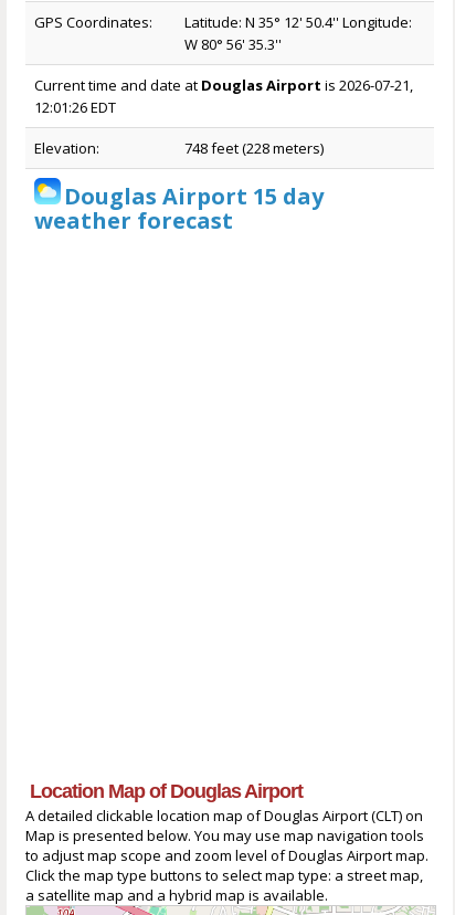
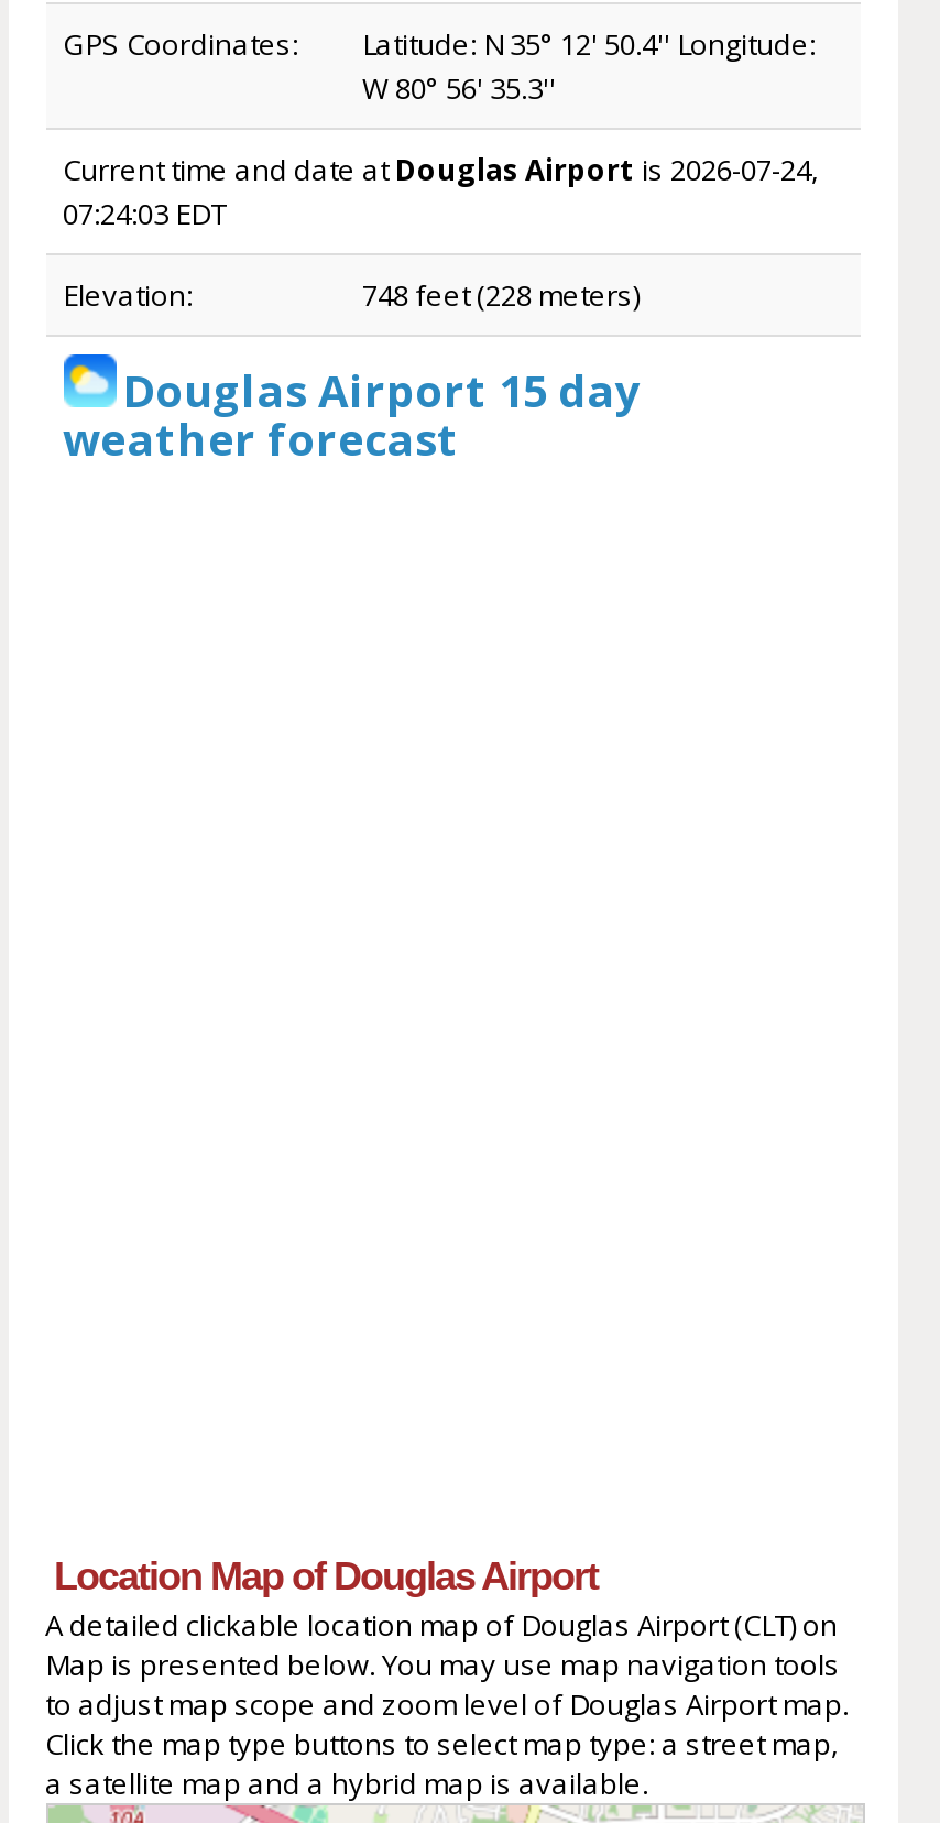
[34,75,412,95] Current time and date at Douglas Airport is 2026-07-21, -> [63,149,818,188] Current time and date at Douglas Airport is 2026-07-24,
[34,97,115,117] 12:01:26 EDT -> [63,193,226,232] 07:24:03 EDT

